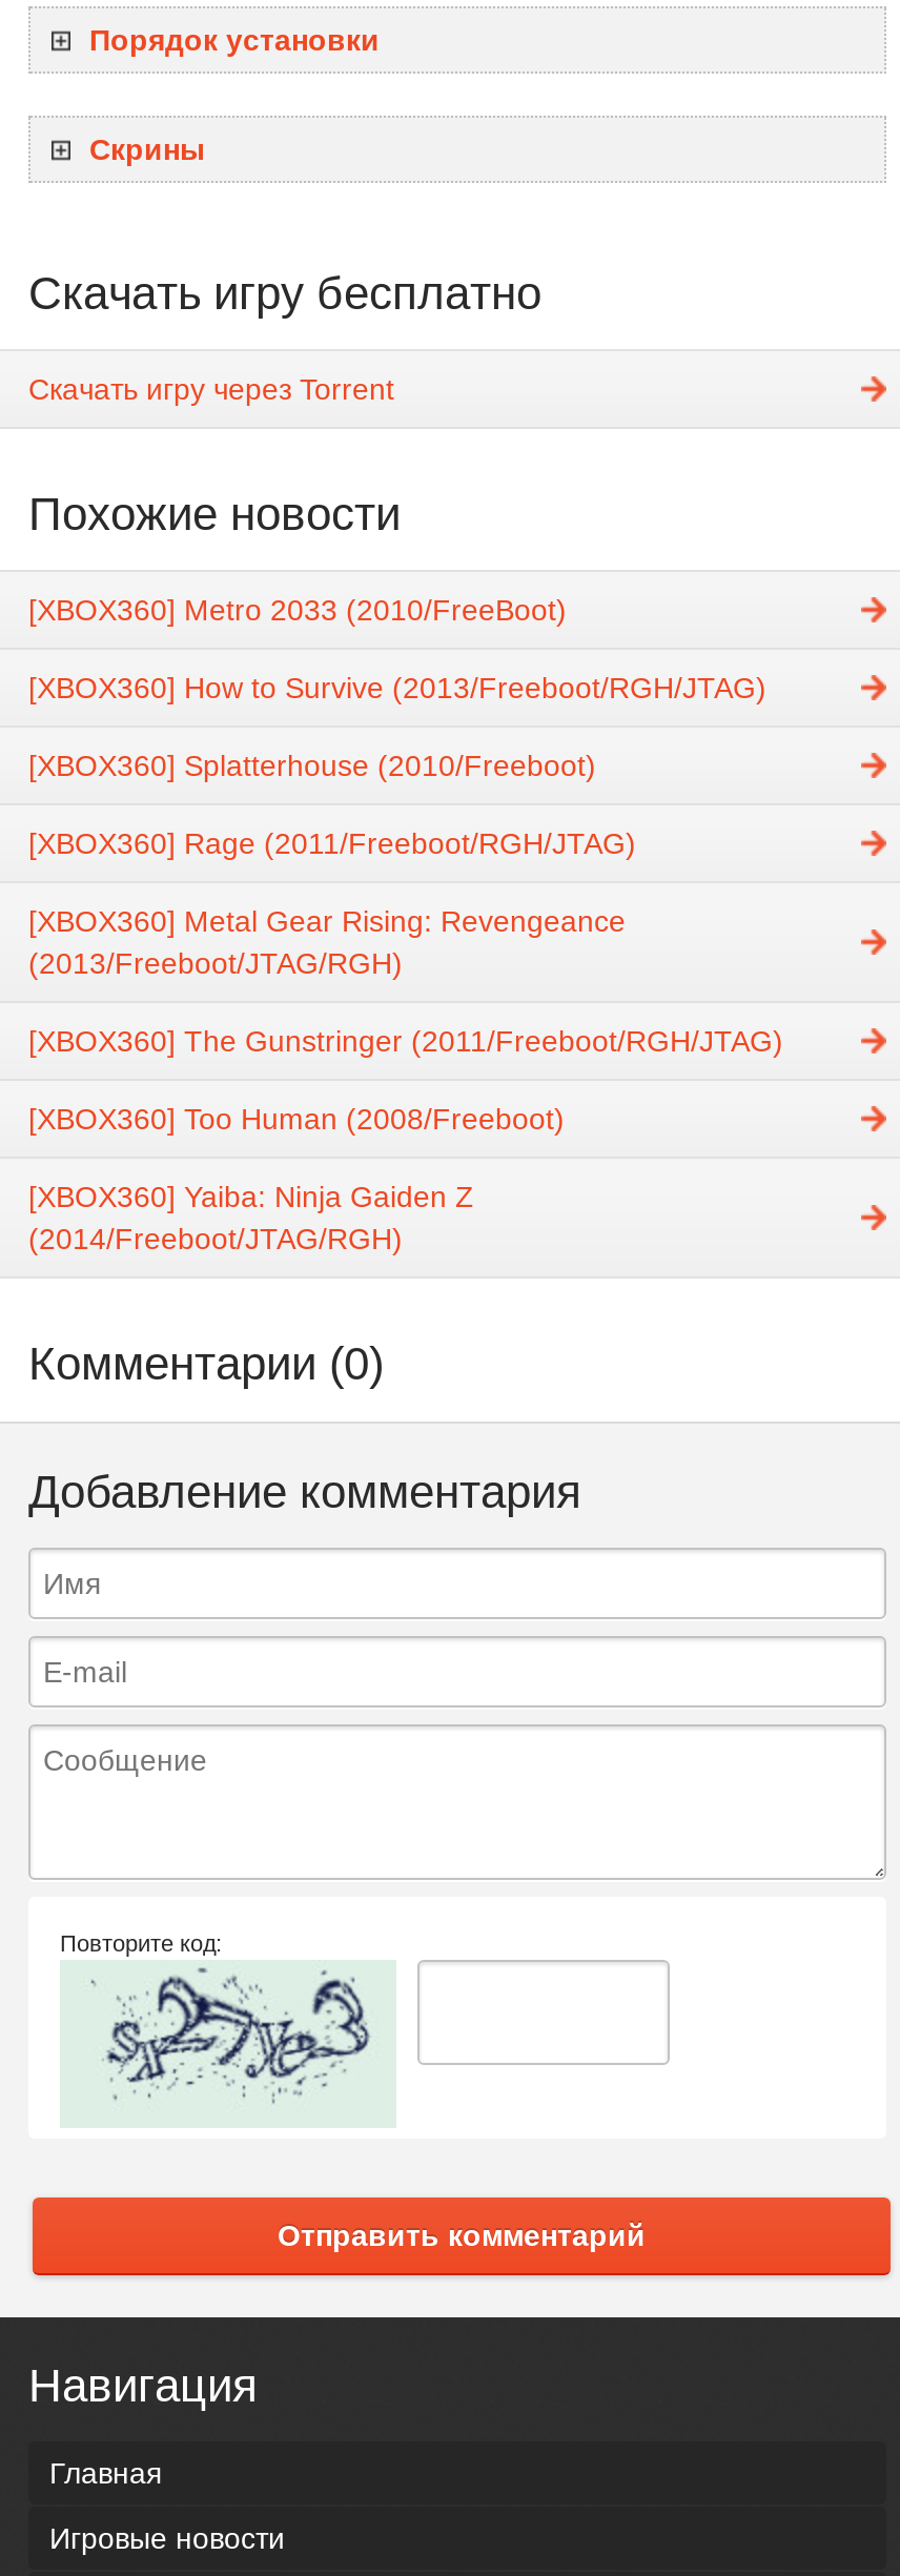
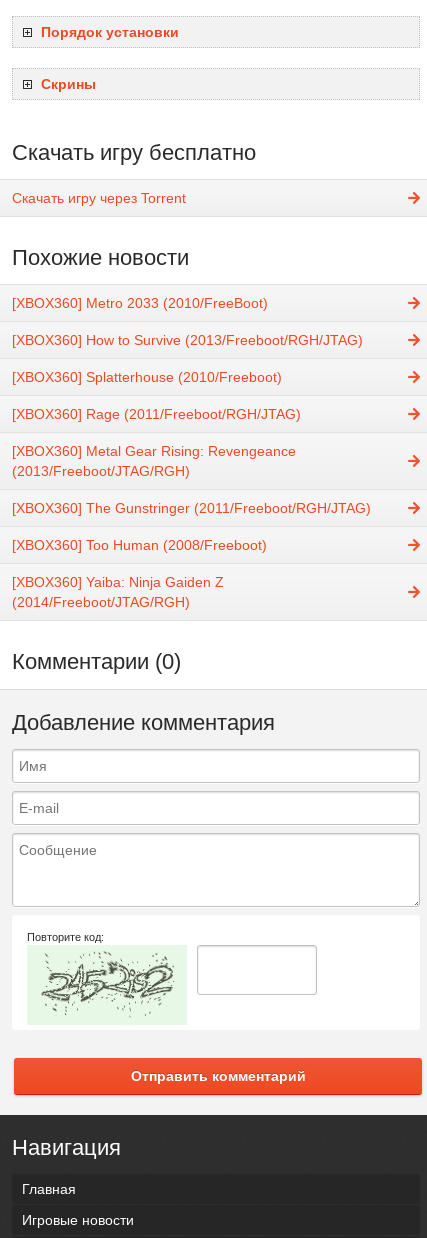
[89,1966,371,2099] [image] -> [41,949,173,1015] [image]

